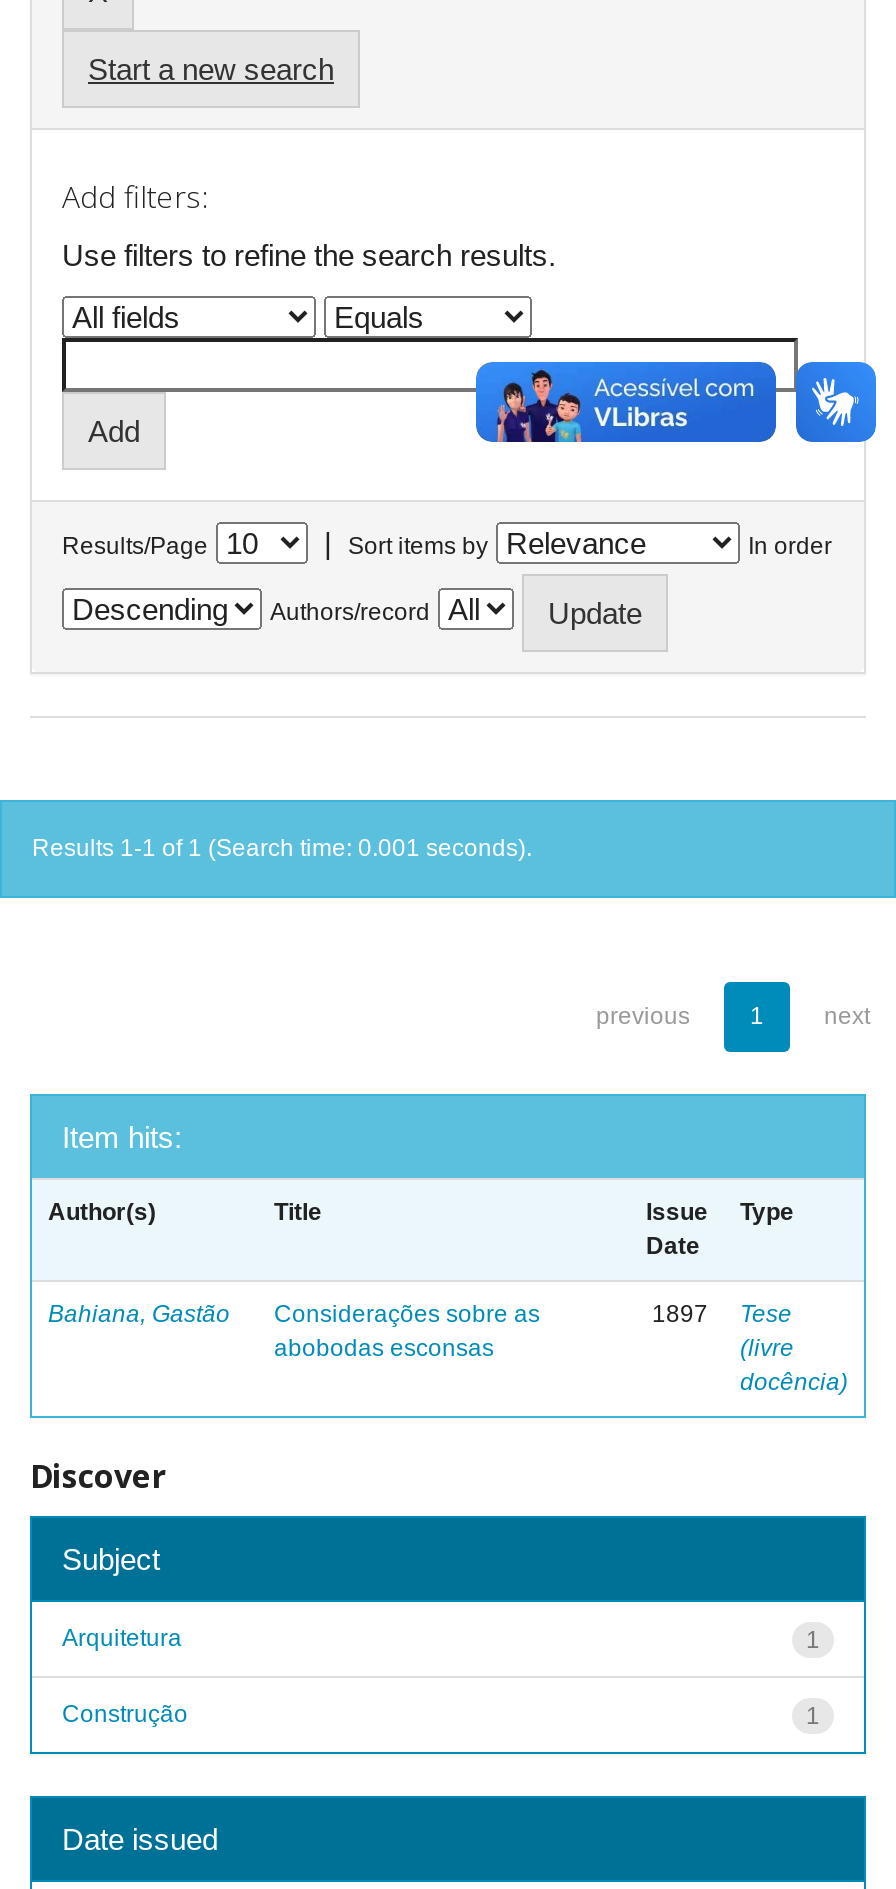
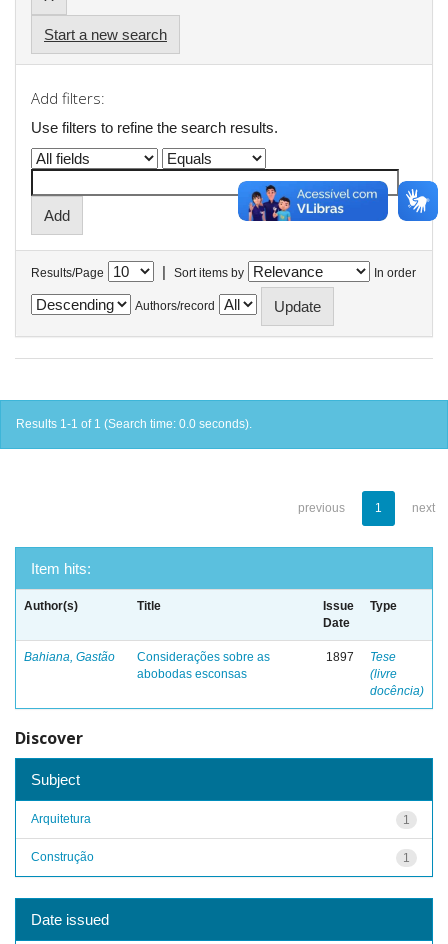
[32,834,532,862] Results 1-1 of 1 (Search time: 0.001 seconds). -> [16,417,252,431] Results 1-1 of 1 (Search time: 0.0 seconds).

